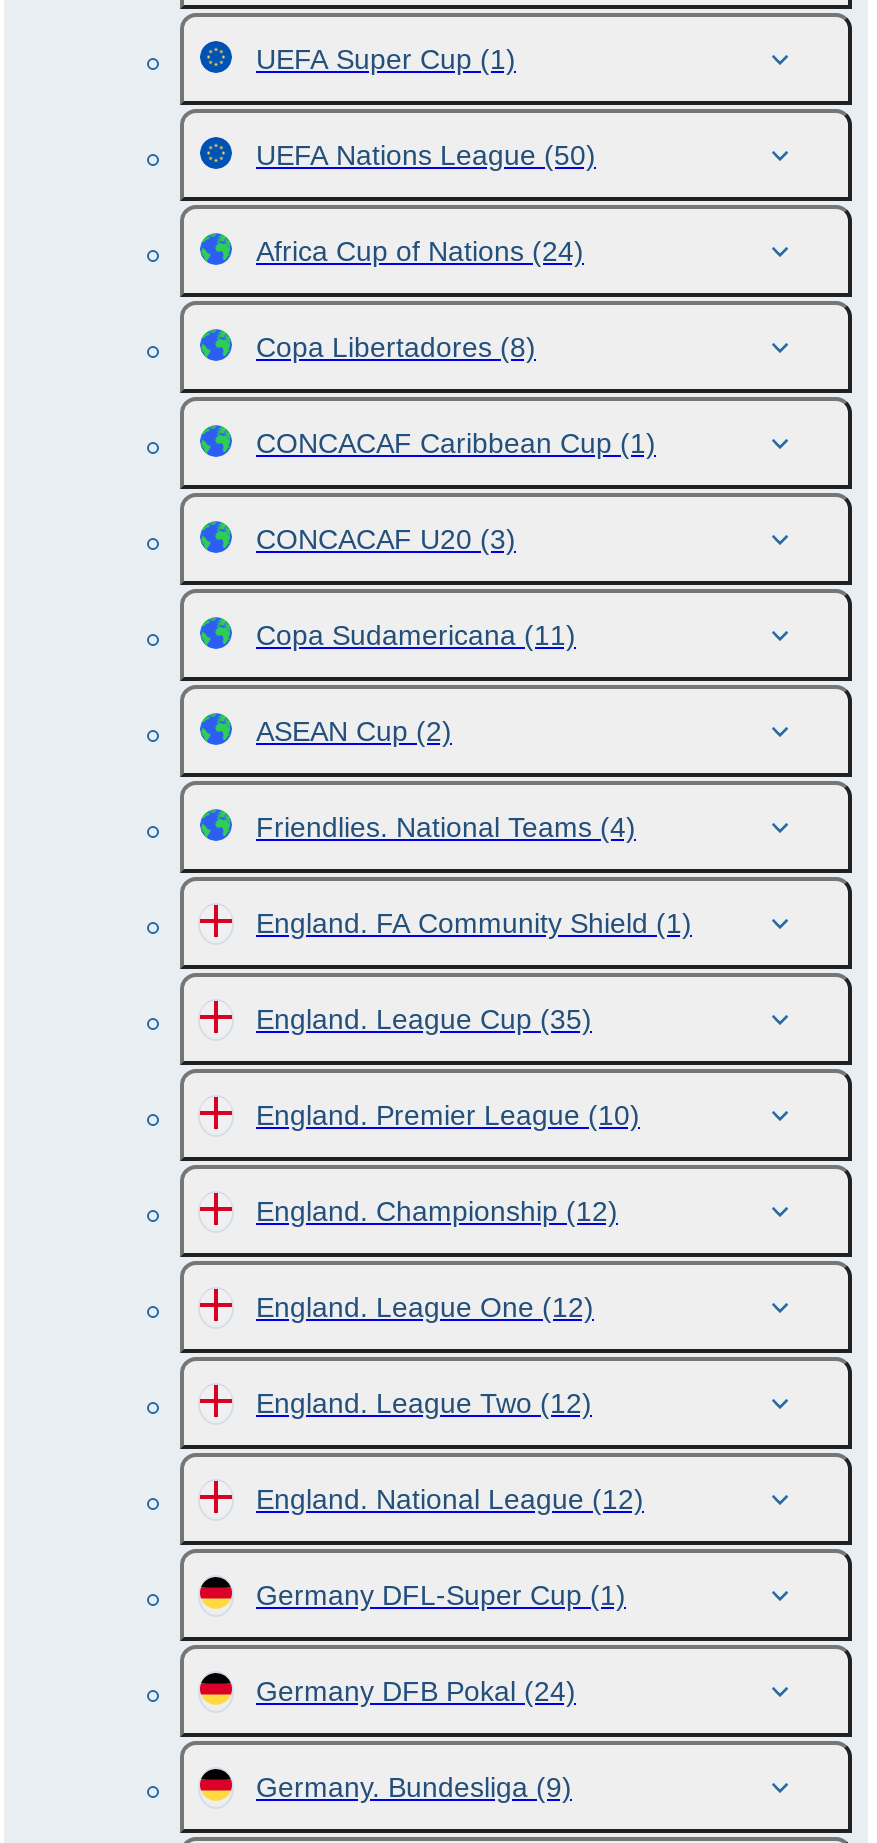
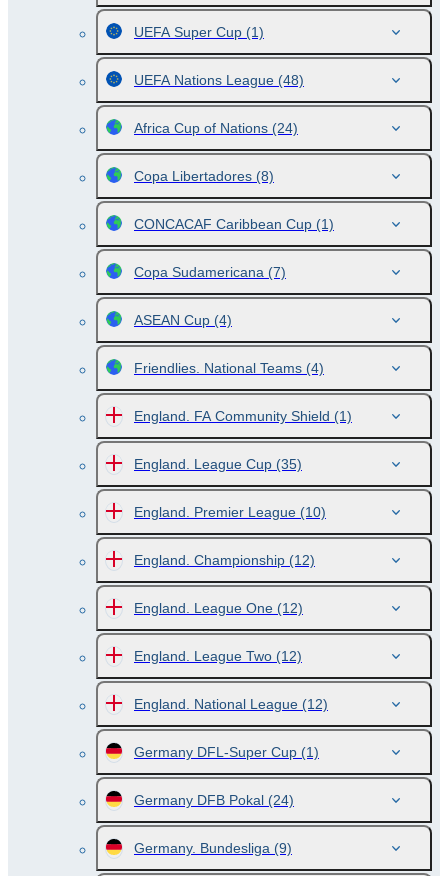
[256,139,596,171] UEFA Nations League (50) -> [134,72,304,88] UEFA Nations League (48)
[256,523,576,747] CONCACAF U20 (3) | Copa Sudamericana (11) | ASEAN Cup (2) -> [134,264,286,328] Copa Sudamericana (7) | ASEAN Cup (4)

